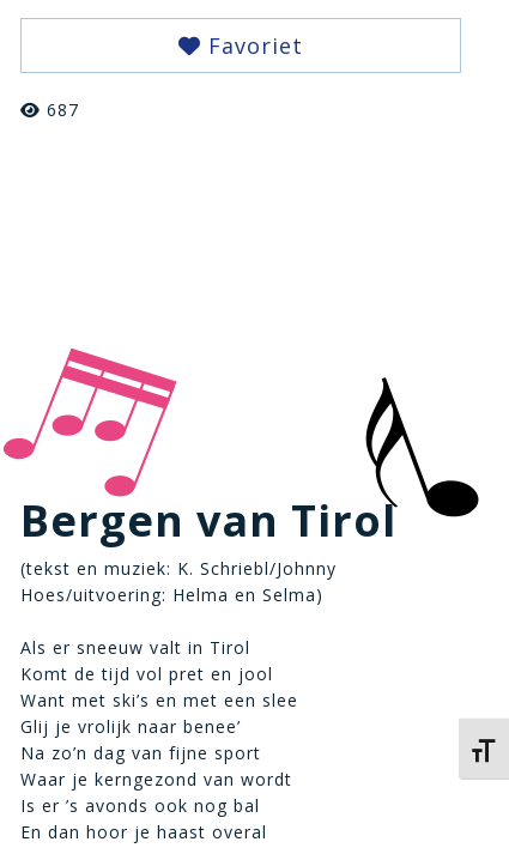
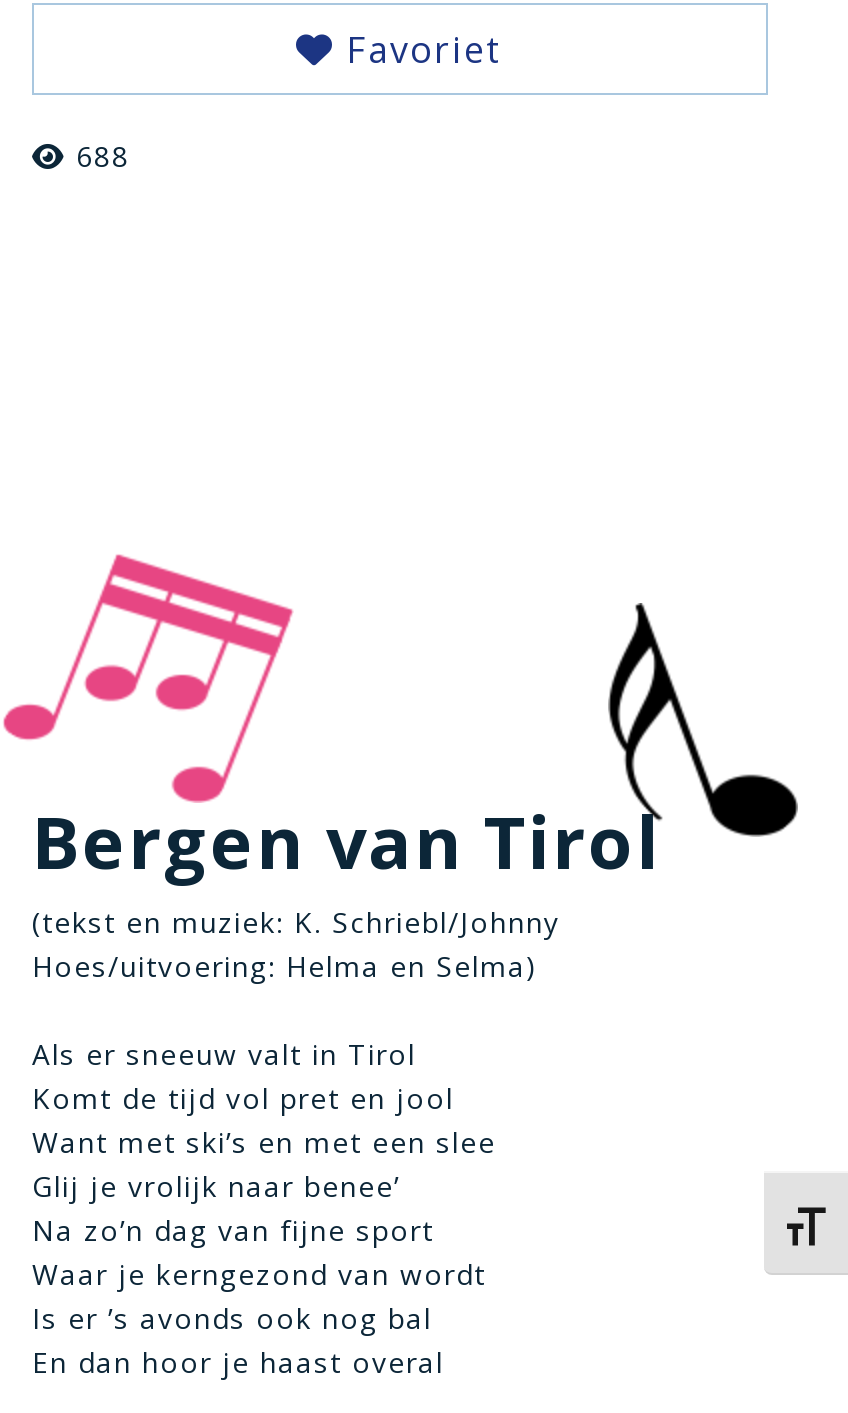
[41,98,79,121] 687 -> [66,137,130,175] 688

